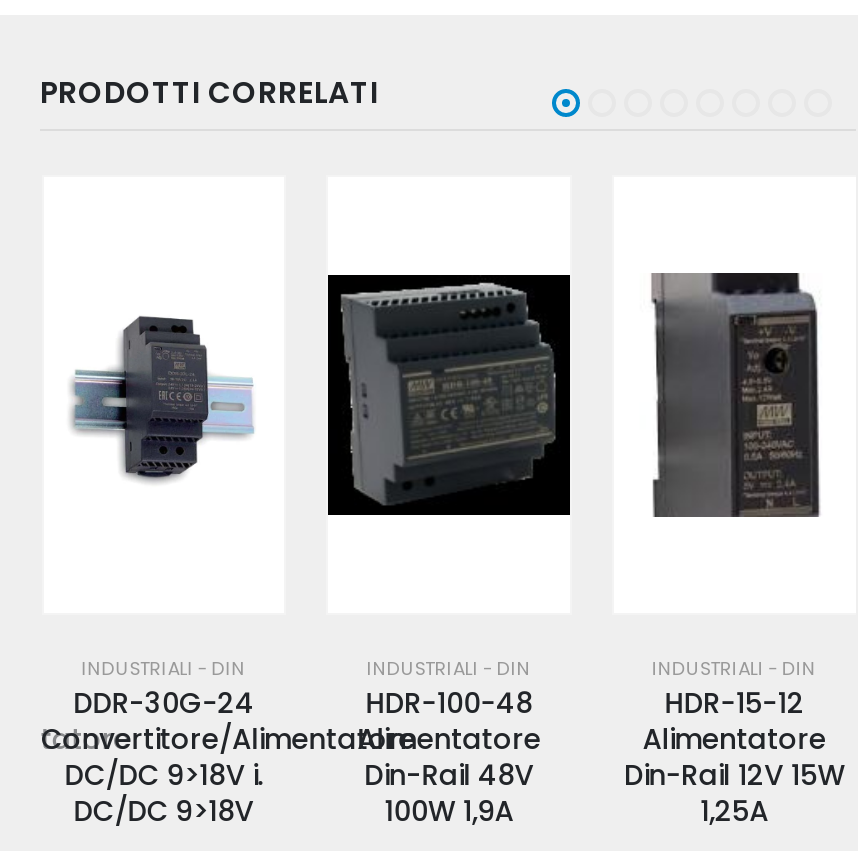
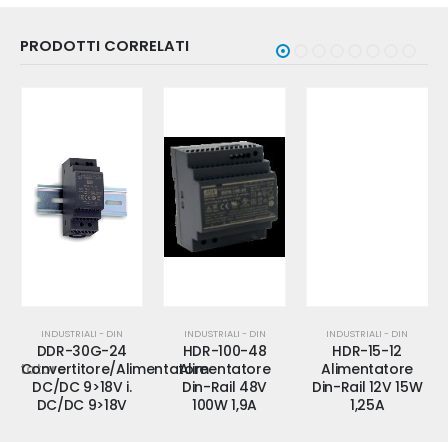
[650,271,822,519] [image] -> none

